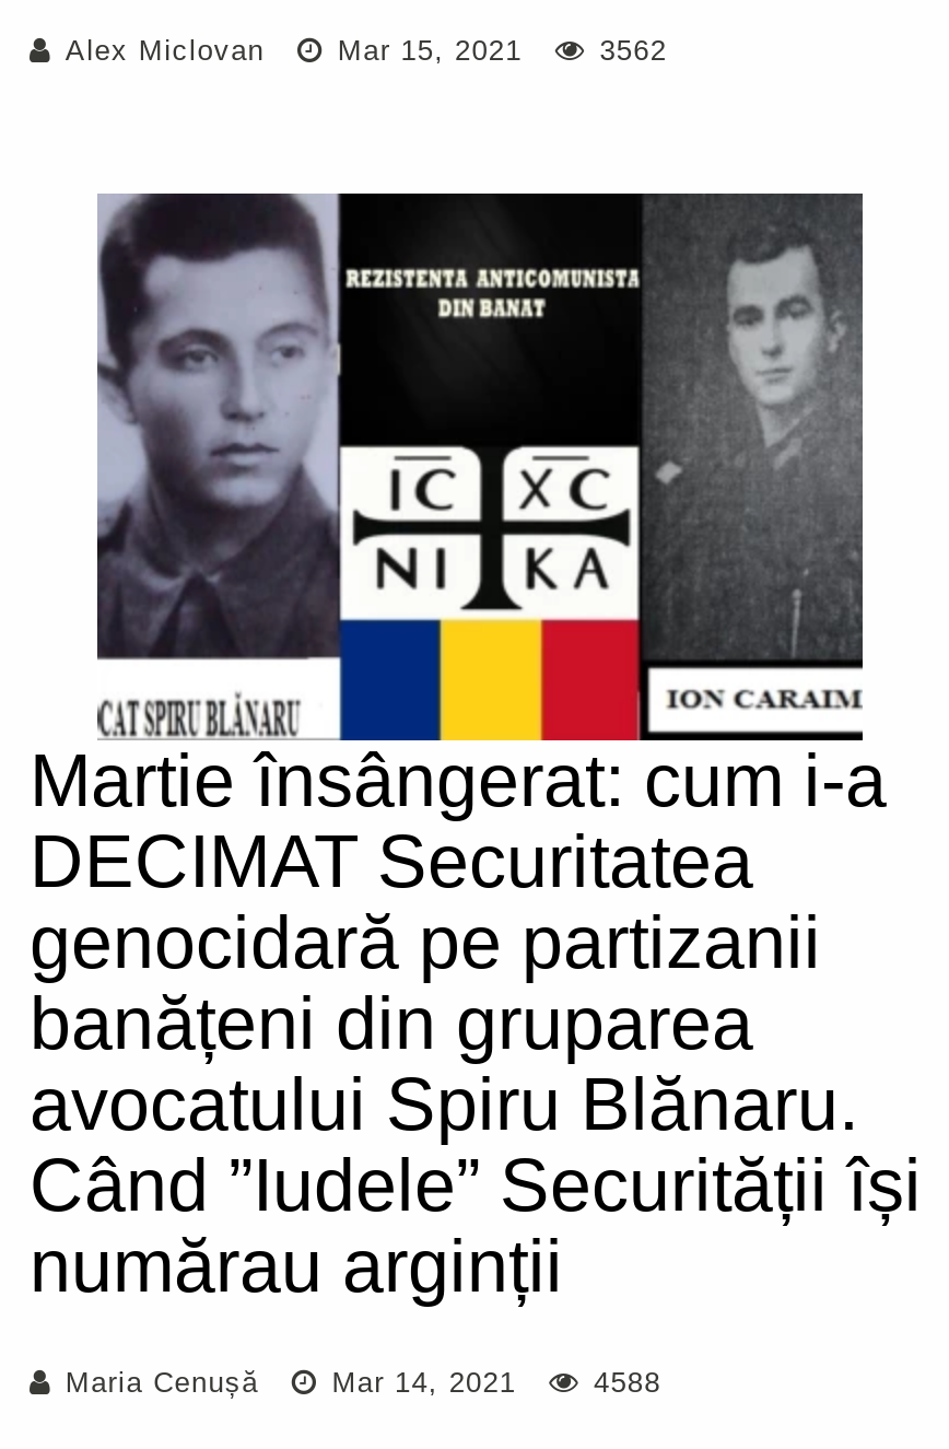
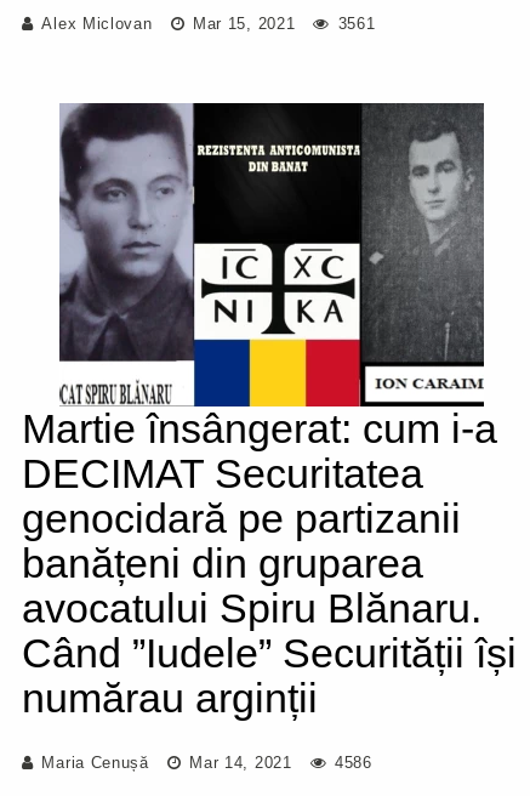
[589,34,667,67] 3562 -> [332,15,375,33] 3561
[583,1366,661,1399] 4588 -> [329,754,372,772] 4586

